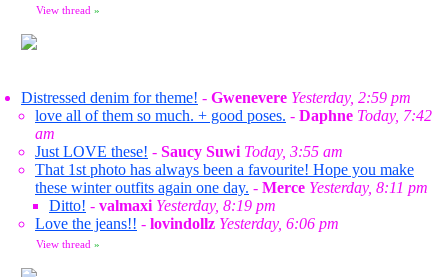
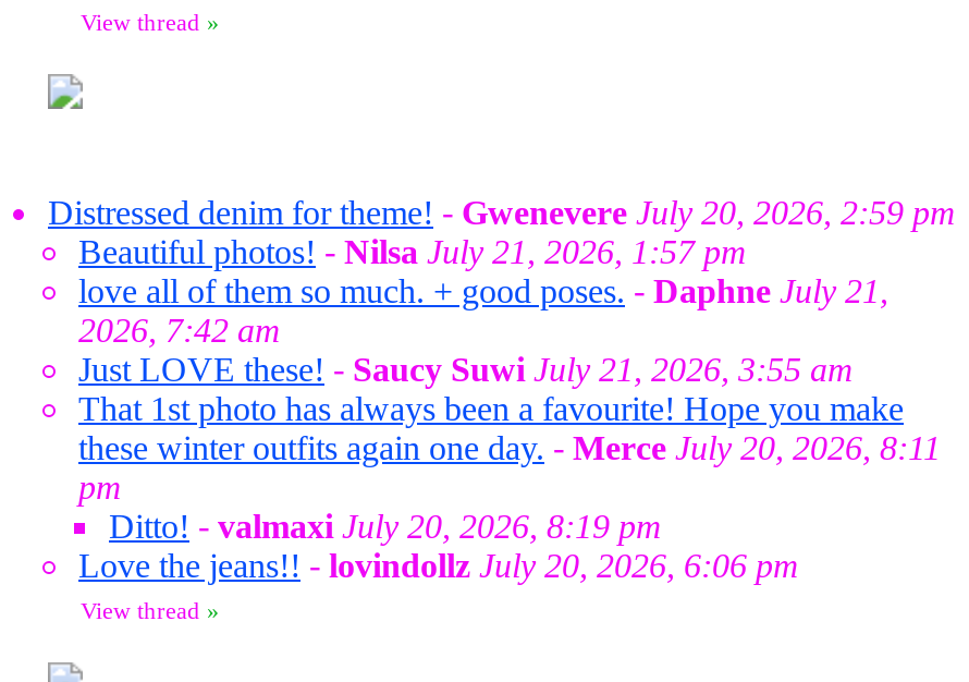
[21,89,432,160] Distressed denim for theme! - Gwenevere Yesterday, 2:59 pm | love all of them so much. + good poses. - Daphne Today, 7:42 | am | Just LOVE these! - Saucy Suwi Today, 3:55 am -> [48,194,956,388] Distressed denim for theme! - Gwenevere July 20, 2026, 2:59 pm | Beautiful photos! - Nilsa July 21, 2026, 1:57 pm | love all of them so much. + good poses. - Daphne July 21, | 2026, 7:42 am | Just LOVE these! - Saucy Suwi July 21, 2026, 3:55 am
[35,179,428,232] these winter outfits again one day. - Merce Yesterday, 8:11 pm | Ditto! - valmaxi Yesterday, 8:19 pm | Love the jeans!! - lovindollz Yesterday, 6:06 pm -> [78,429,941,584] these winter outfits again one day. - Merce July 20, 2026, 8:11 | pm | Ditto! - valmaxi July 20, 2026, 8:19 pm | Love the jeans!! - lovindollz July 20, 2026, 6:06 pm

